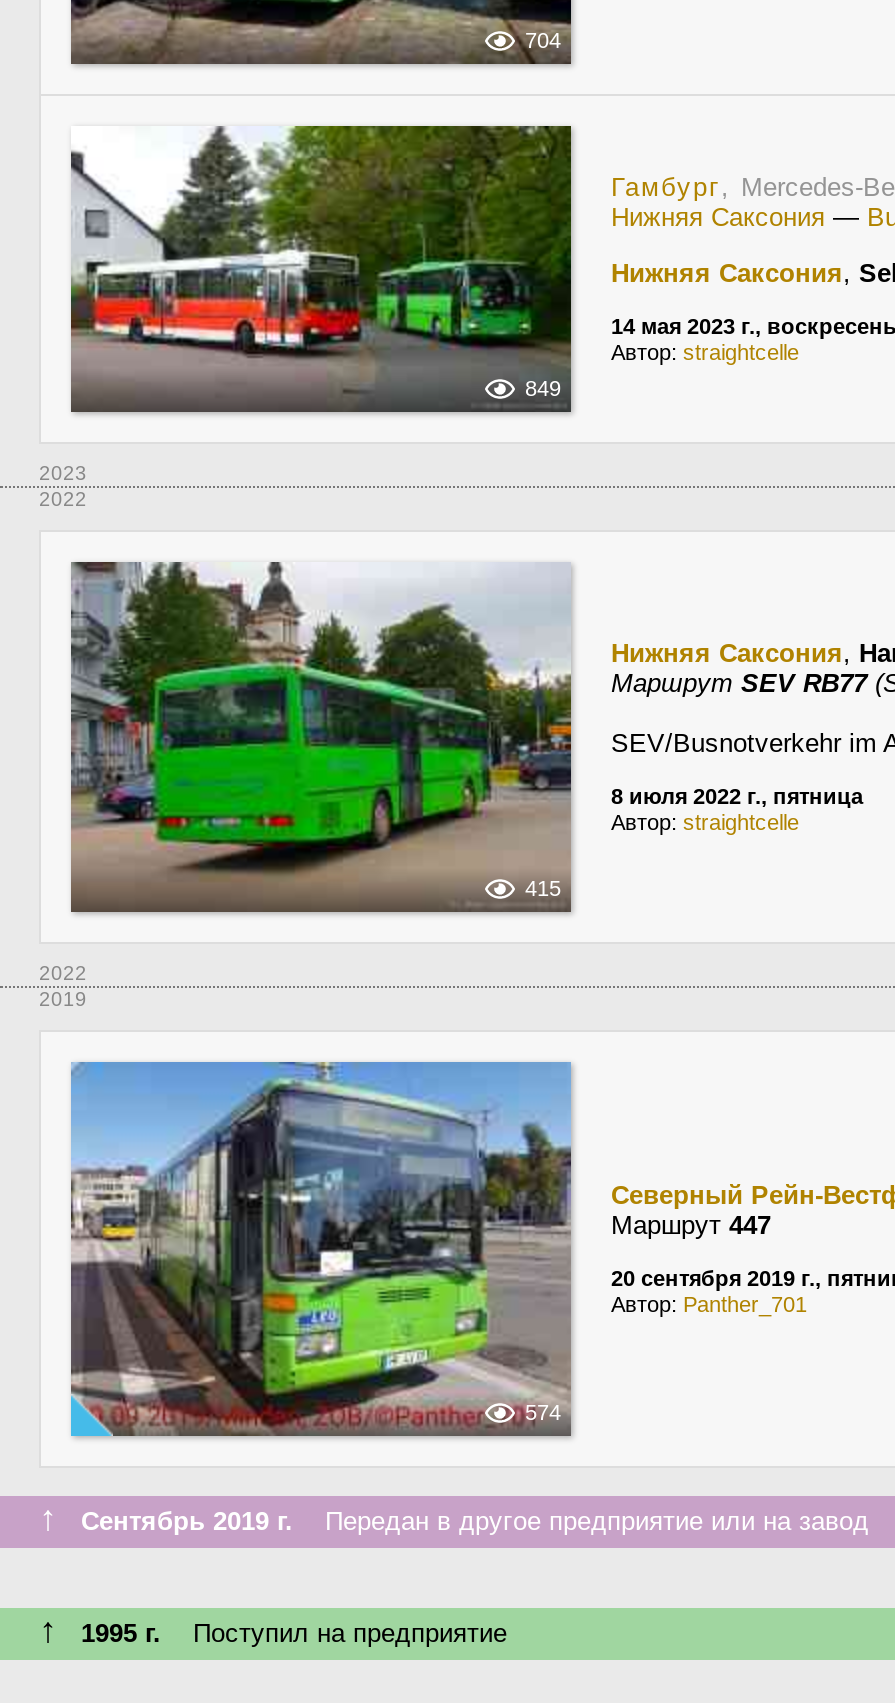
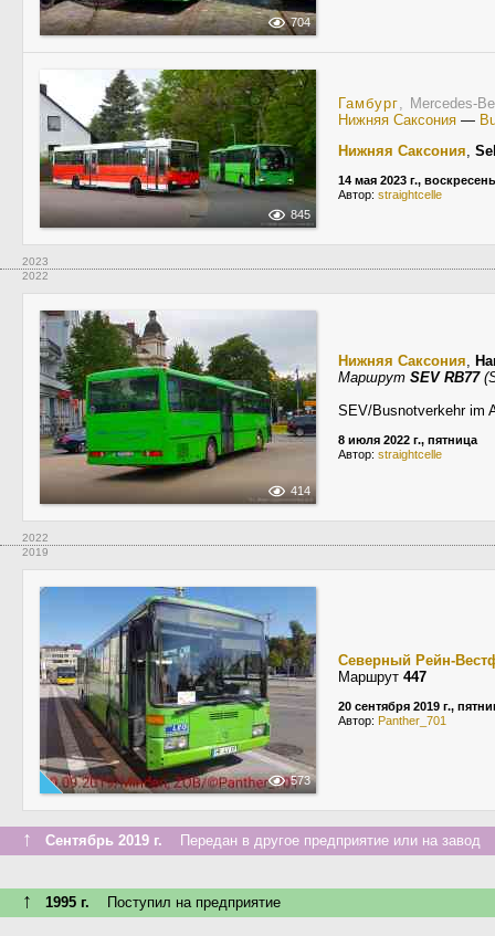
[525,376,561,400] 849 -> [291,208,310,221] 845
[525,876,561,900] 415 -> [291,484,310,497] 414
[525,1400,561,1424] 574 -> [291,774,310,787] 573

